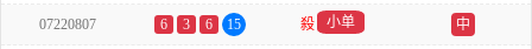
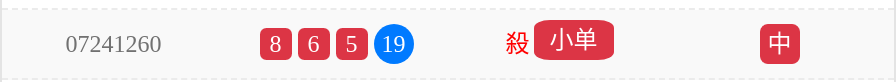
[39,16,96,33] 07220807 -> [66,30,282,58] 07241260 | 8
[183,16,241,33] 3 | 6 | 15 -> [346,30,406,58] 5 | 19

